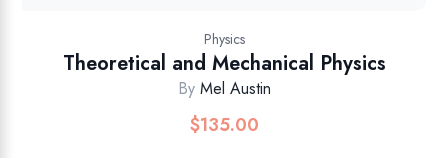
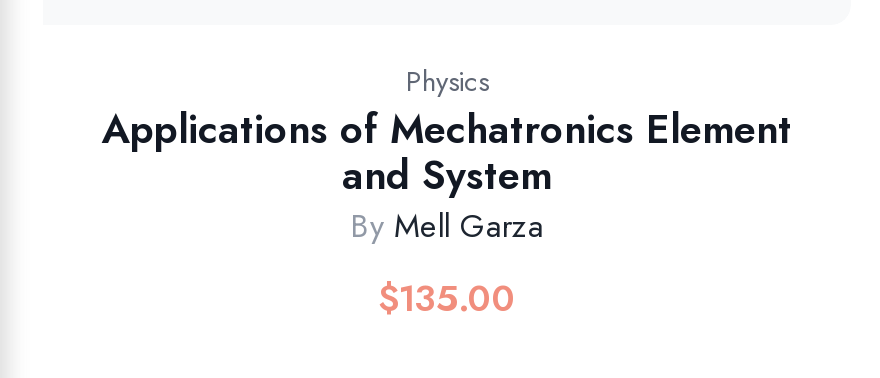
[62,49,385,100] Theoretical and Mechanical Physics | By Mel Austin -> [102,100,792,248] Applications of Mechatronics Element | and System | By Mell Garza

